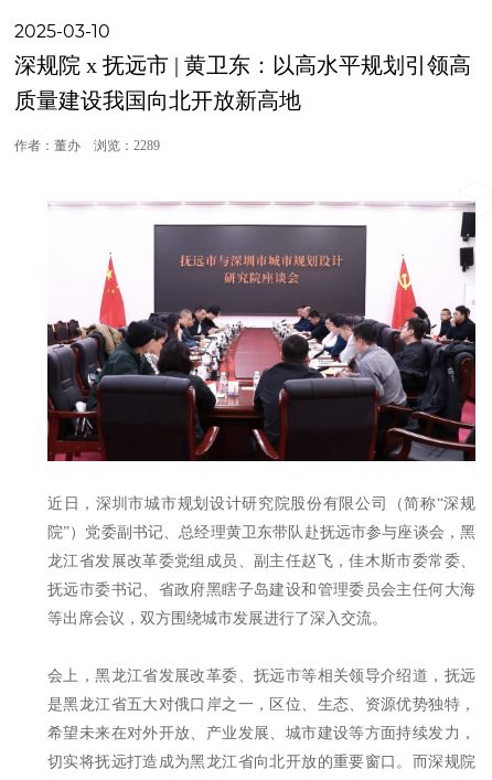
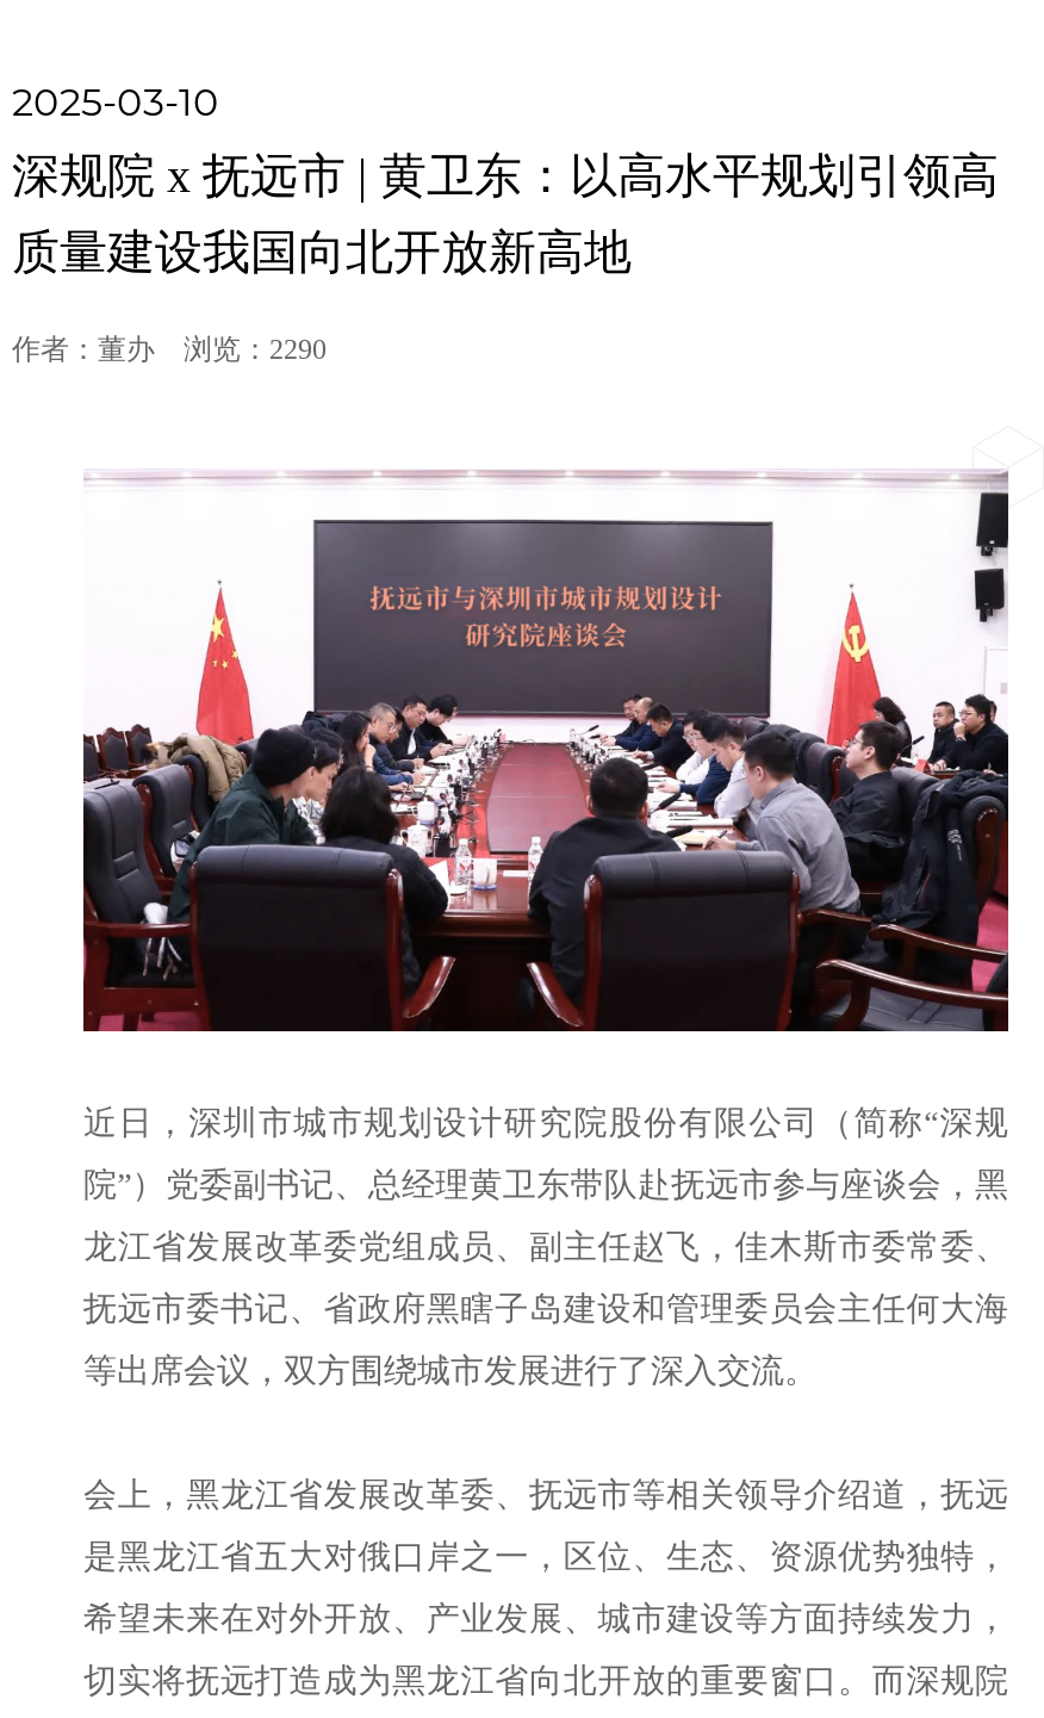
[14,138,160,153] 作者：董办 浏览：2289 -> [12,333,327,366] 作者：董办 浏览：2290

